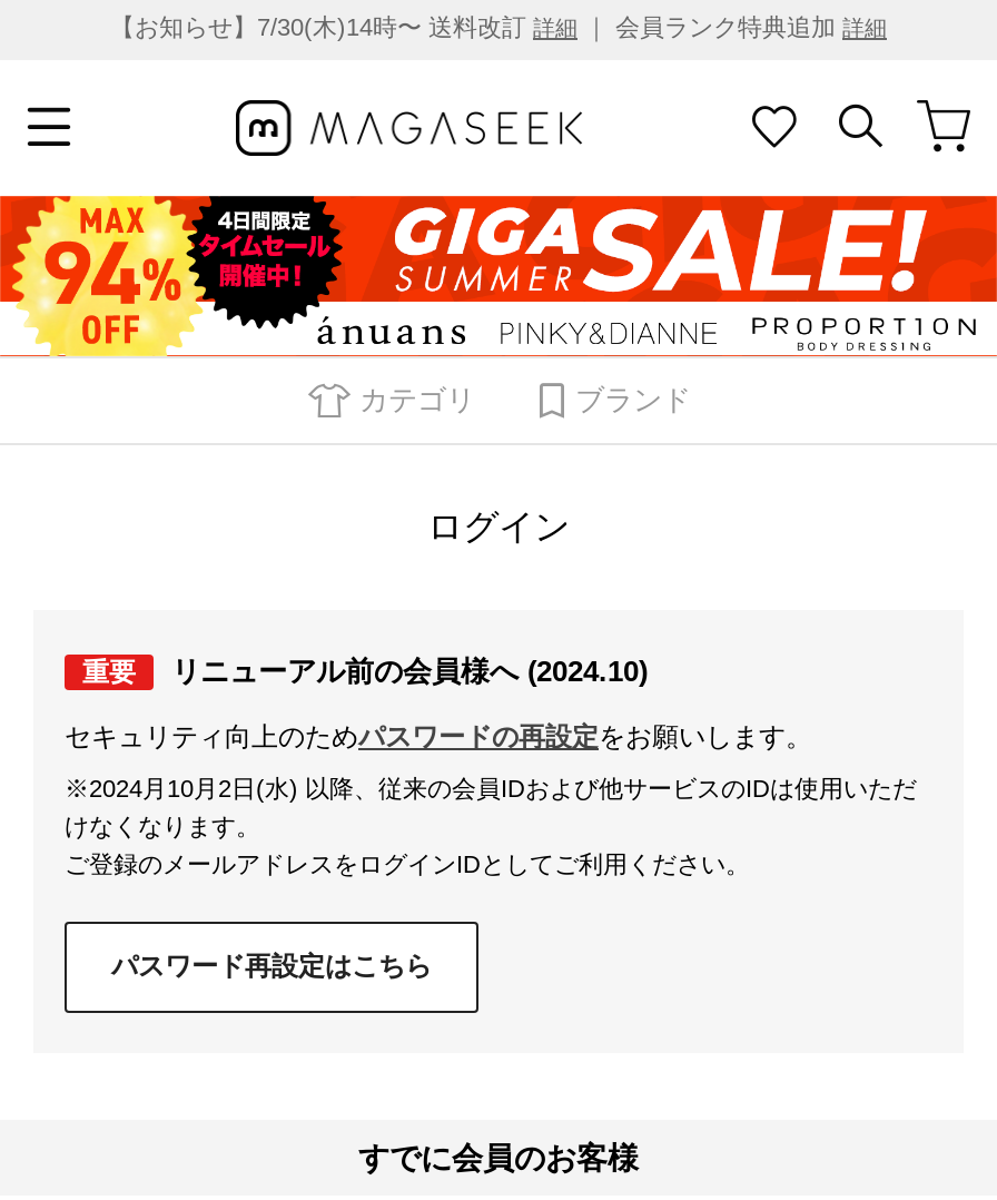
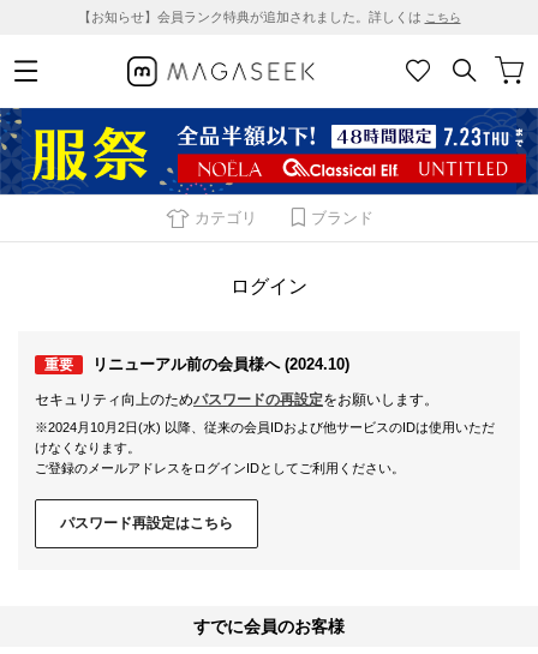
[110,13,887,40] 【お知らせ】7/30(木)14時〜 送料改訂詳細｜ 会員ランク特典追加詳細 -> [77,10,461,24] 【お知らせ】会員ランク特典が追加されました。詳しくはこちら
[7,194,990,358] [image] -> [4,107,534,196] [image]

